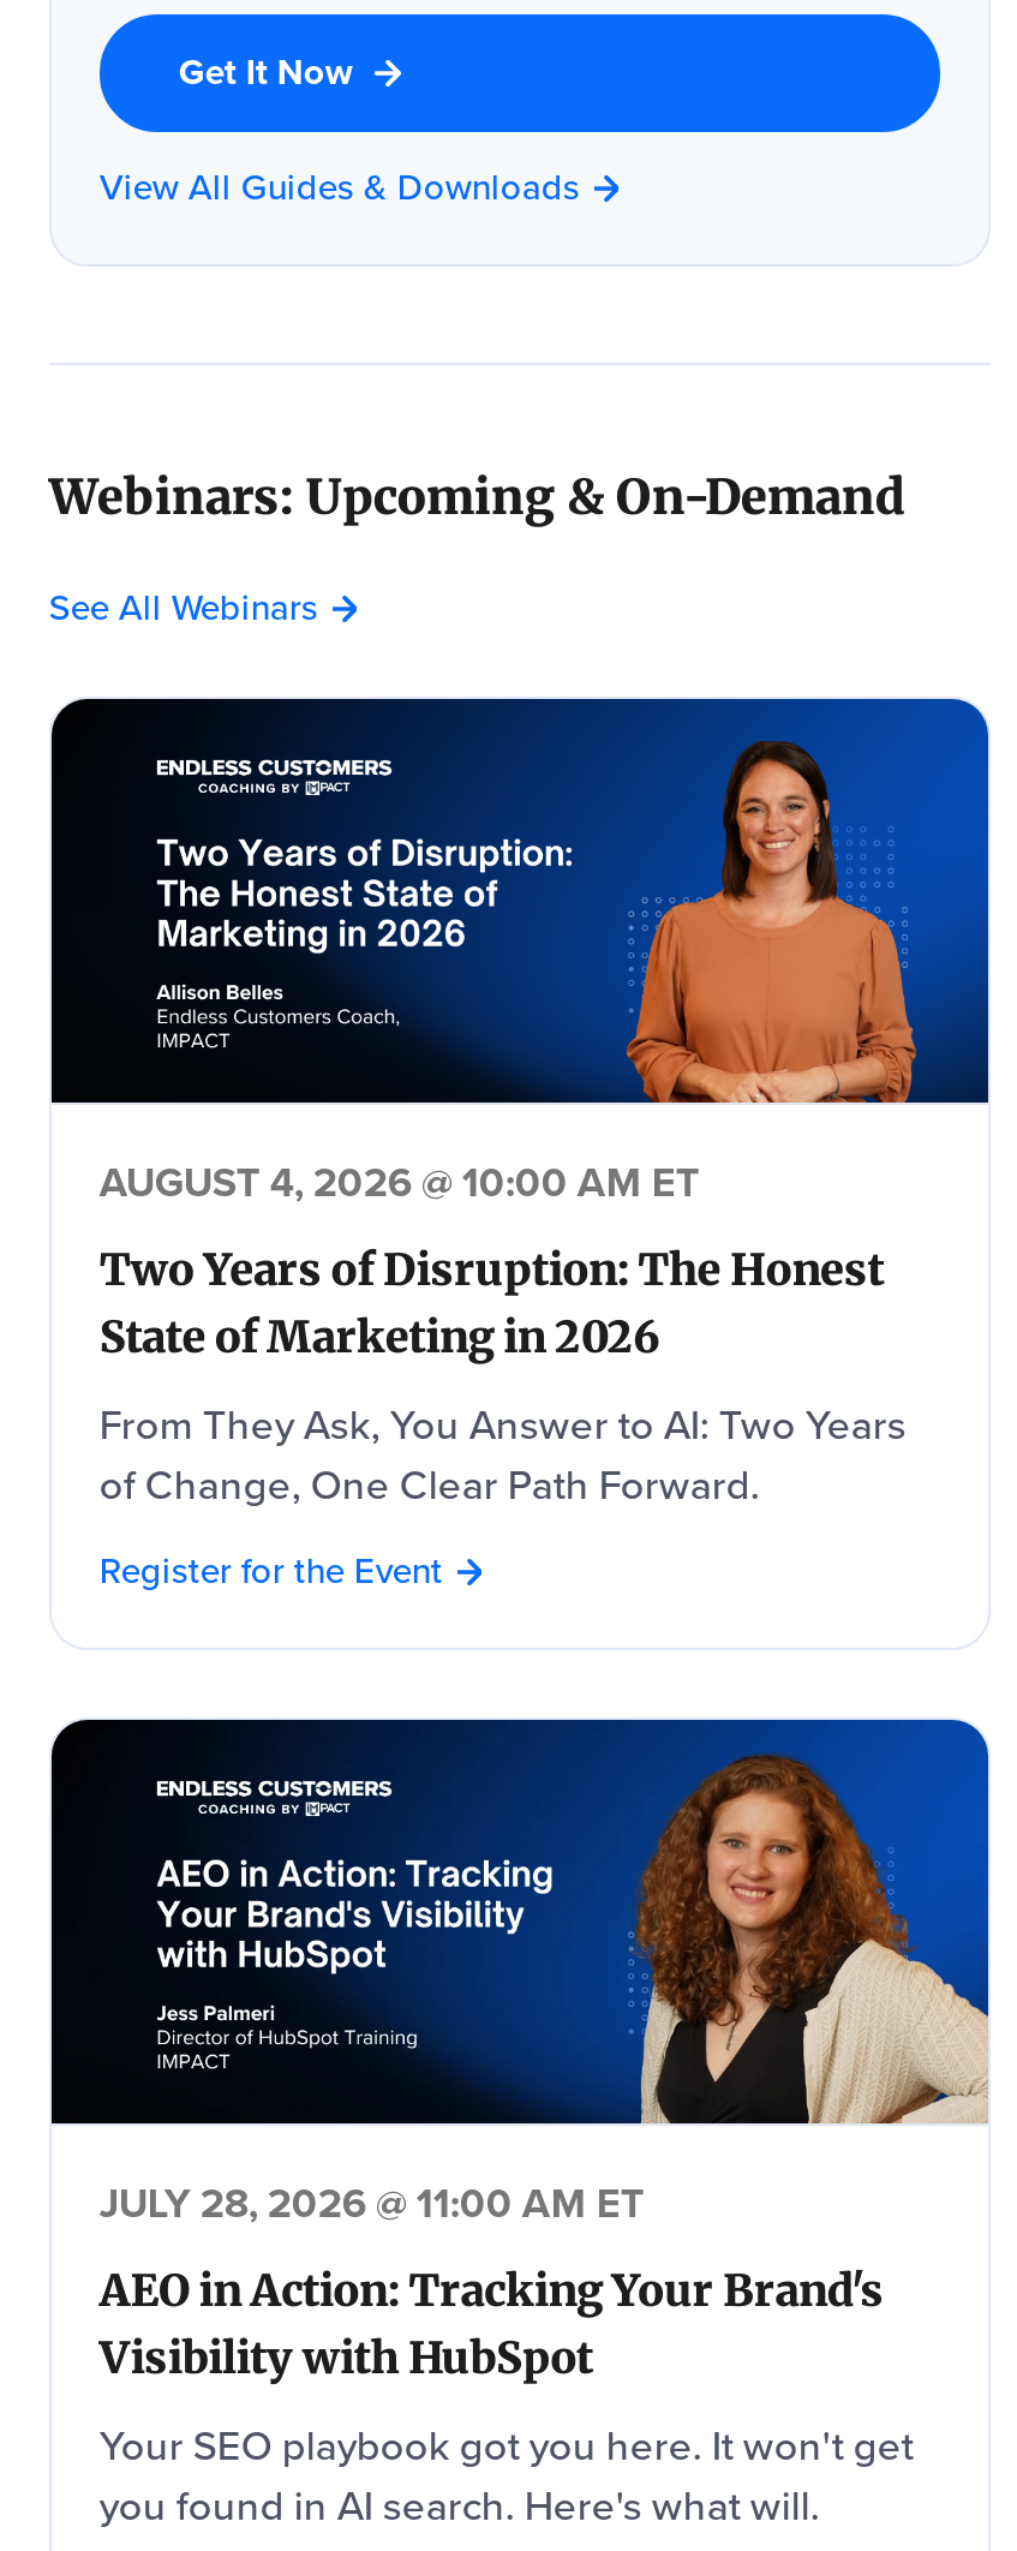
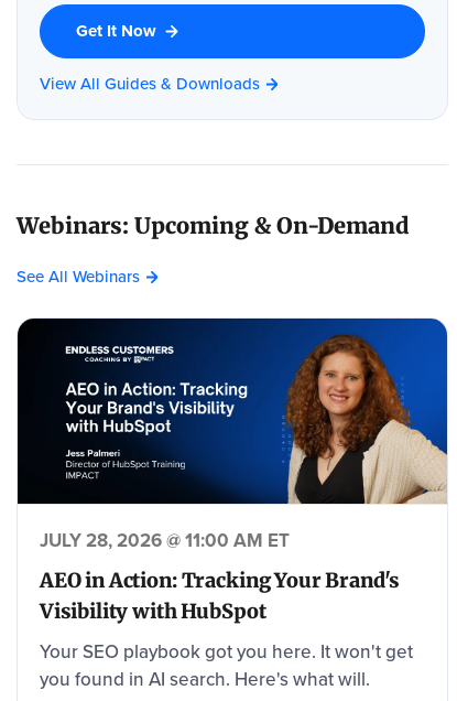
[99,735,991,1597] [image] | AUGUST 4, 2026 @ 10:00 AM ET | Two Years of Disruption: The Honest | State of Marketing in 2026 | From They Ask, You Answer to AI: Two Years | of Change, One Clear Path Forward. | Register for the Event -> none
[155,836,573,956] [image] -> none

